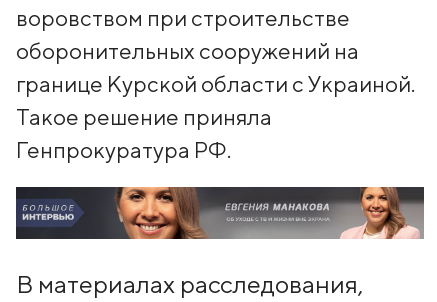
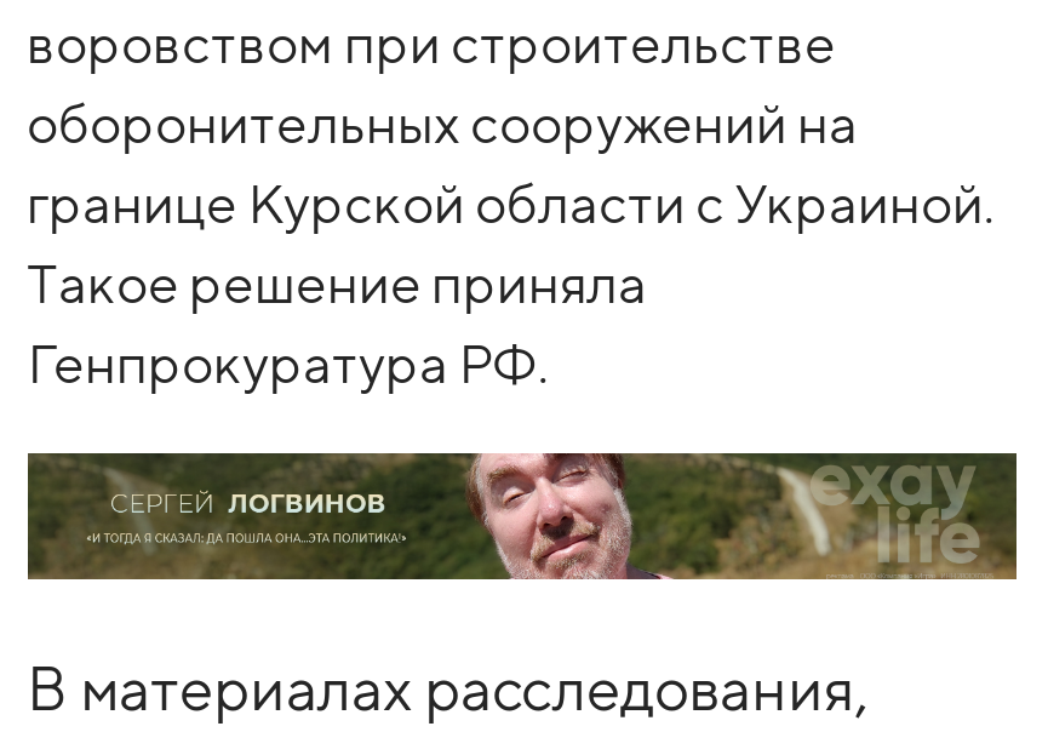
[16,186,425,240] [image] -> [28,451,1019,582] [image]

